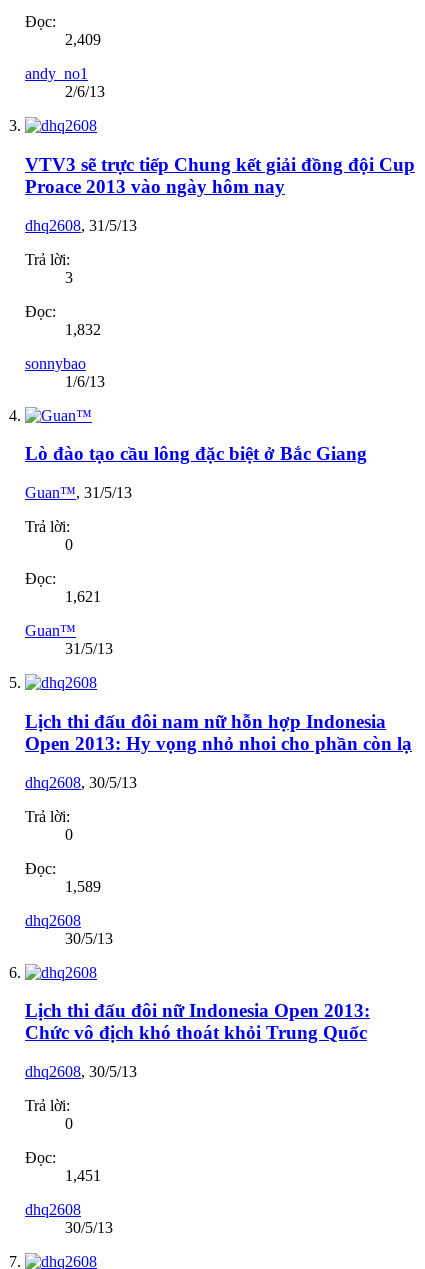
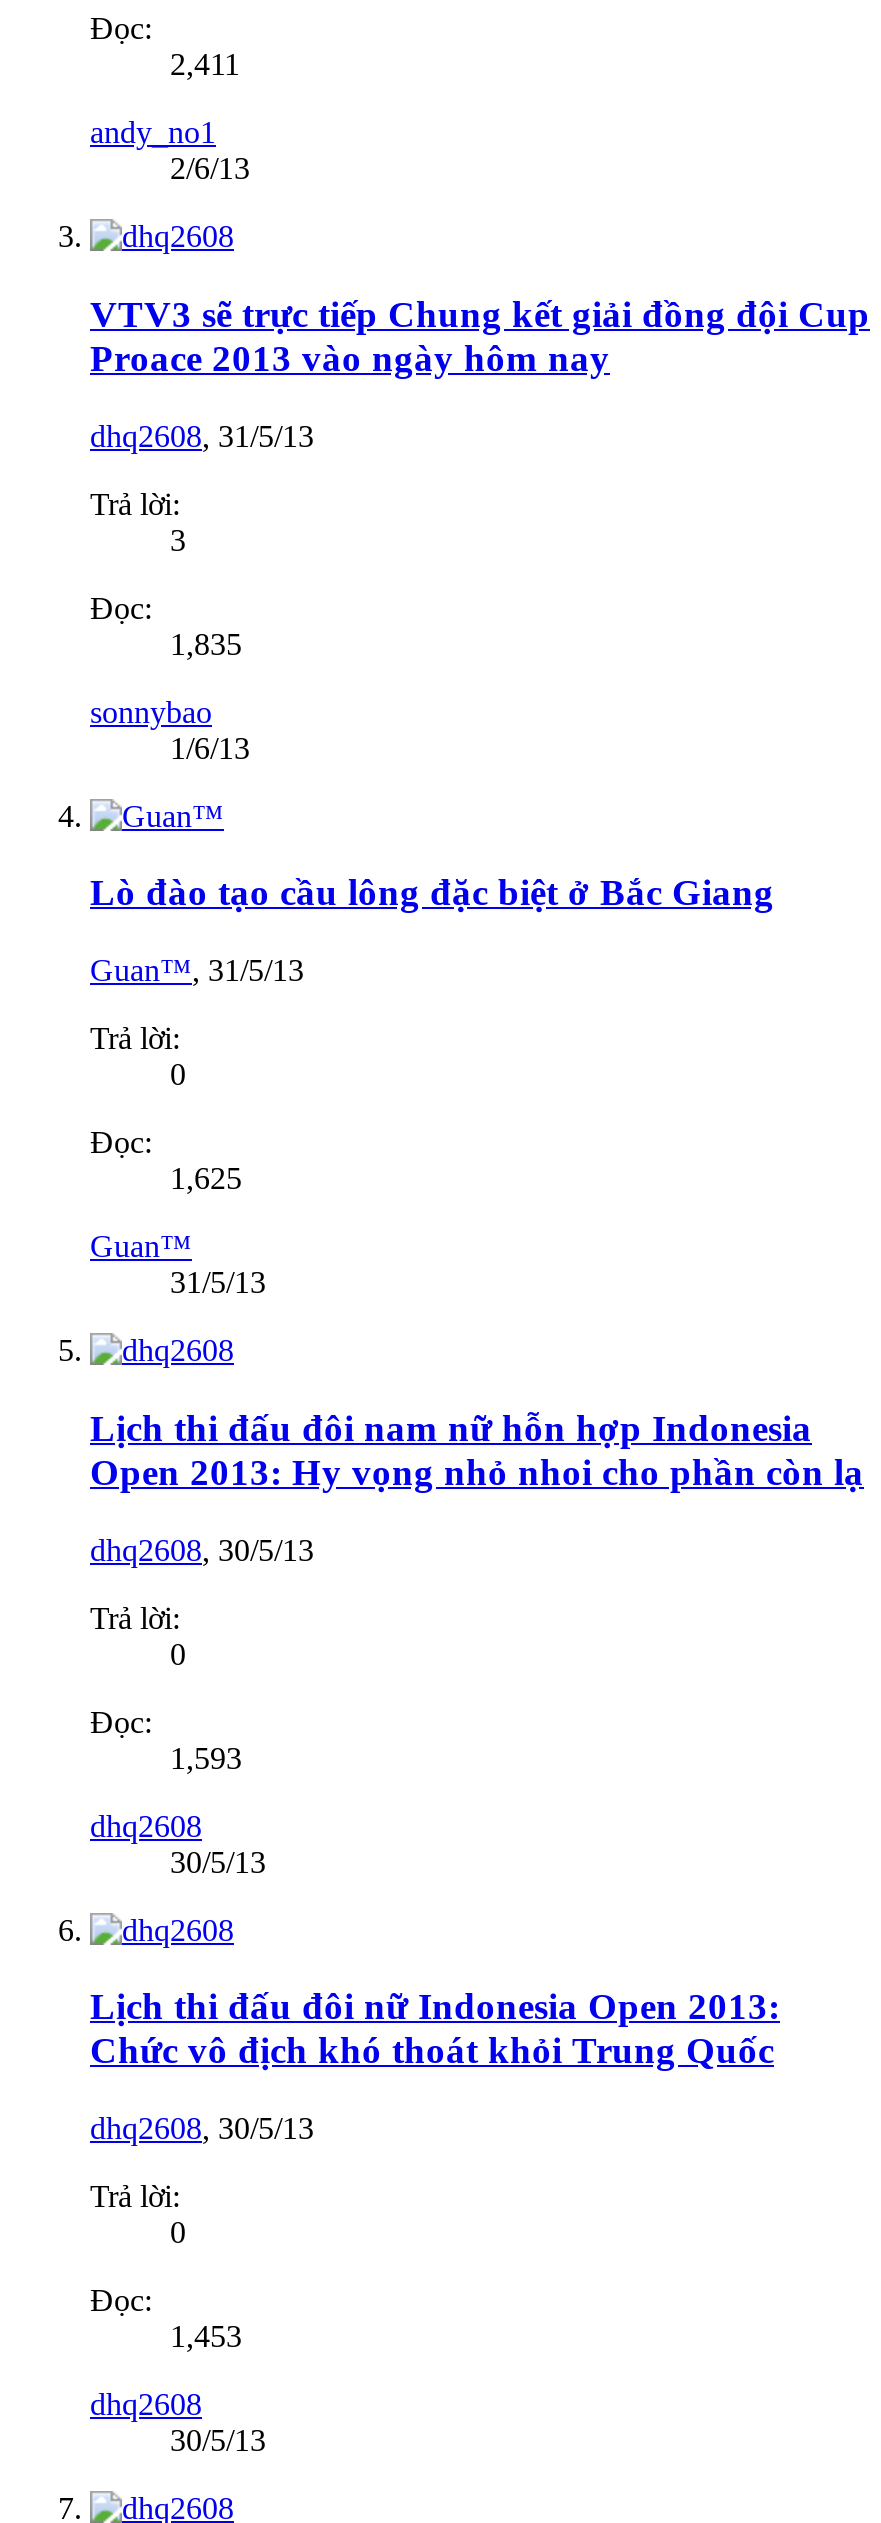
[65,31,101,48] 2,409 -> [170,47,240,81] 2,411
[65,321,101,338] 1,832 -> [170,626,242,660] 1,835
[65,588,101,605] 1,621 -> [170,1161,242,1195] 1,625
[65,877,101,894] 1,589 -> [170,1740,242,1774] 1,593
[65,1167,101,1184] 1,451 -> [170,2319,242,2353] 1,453

